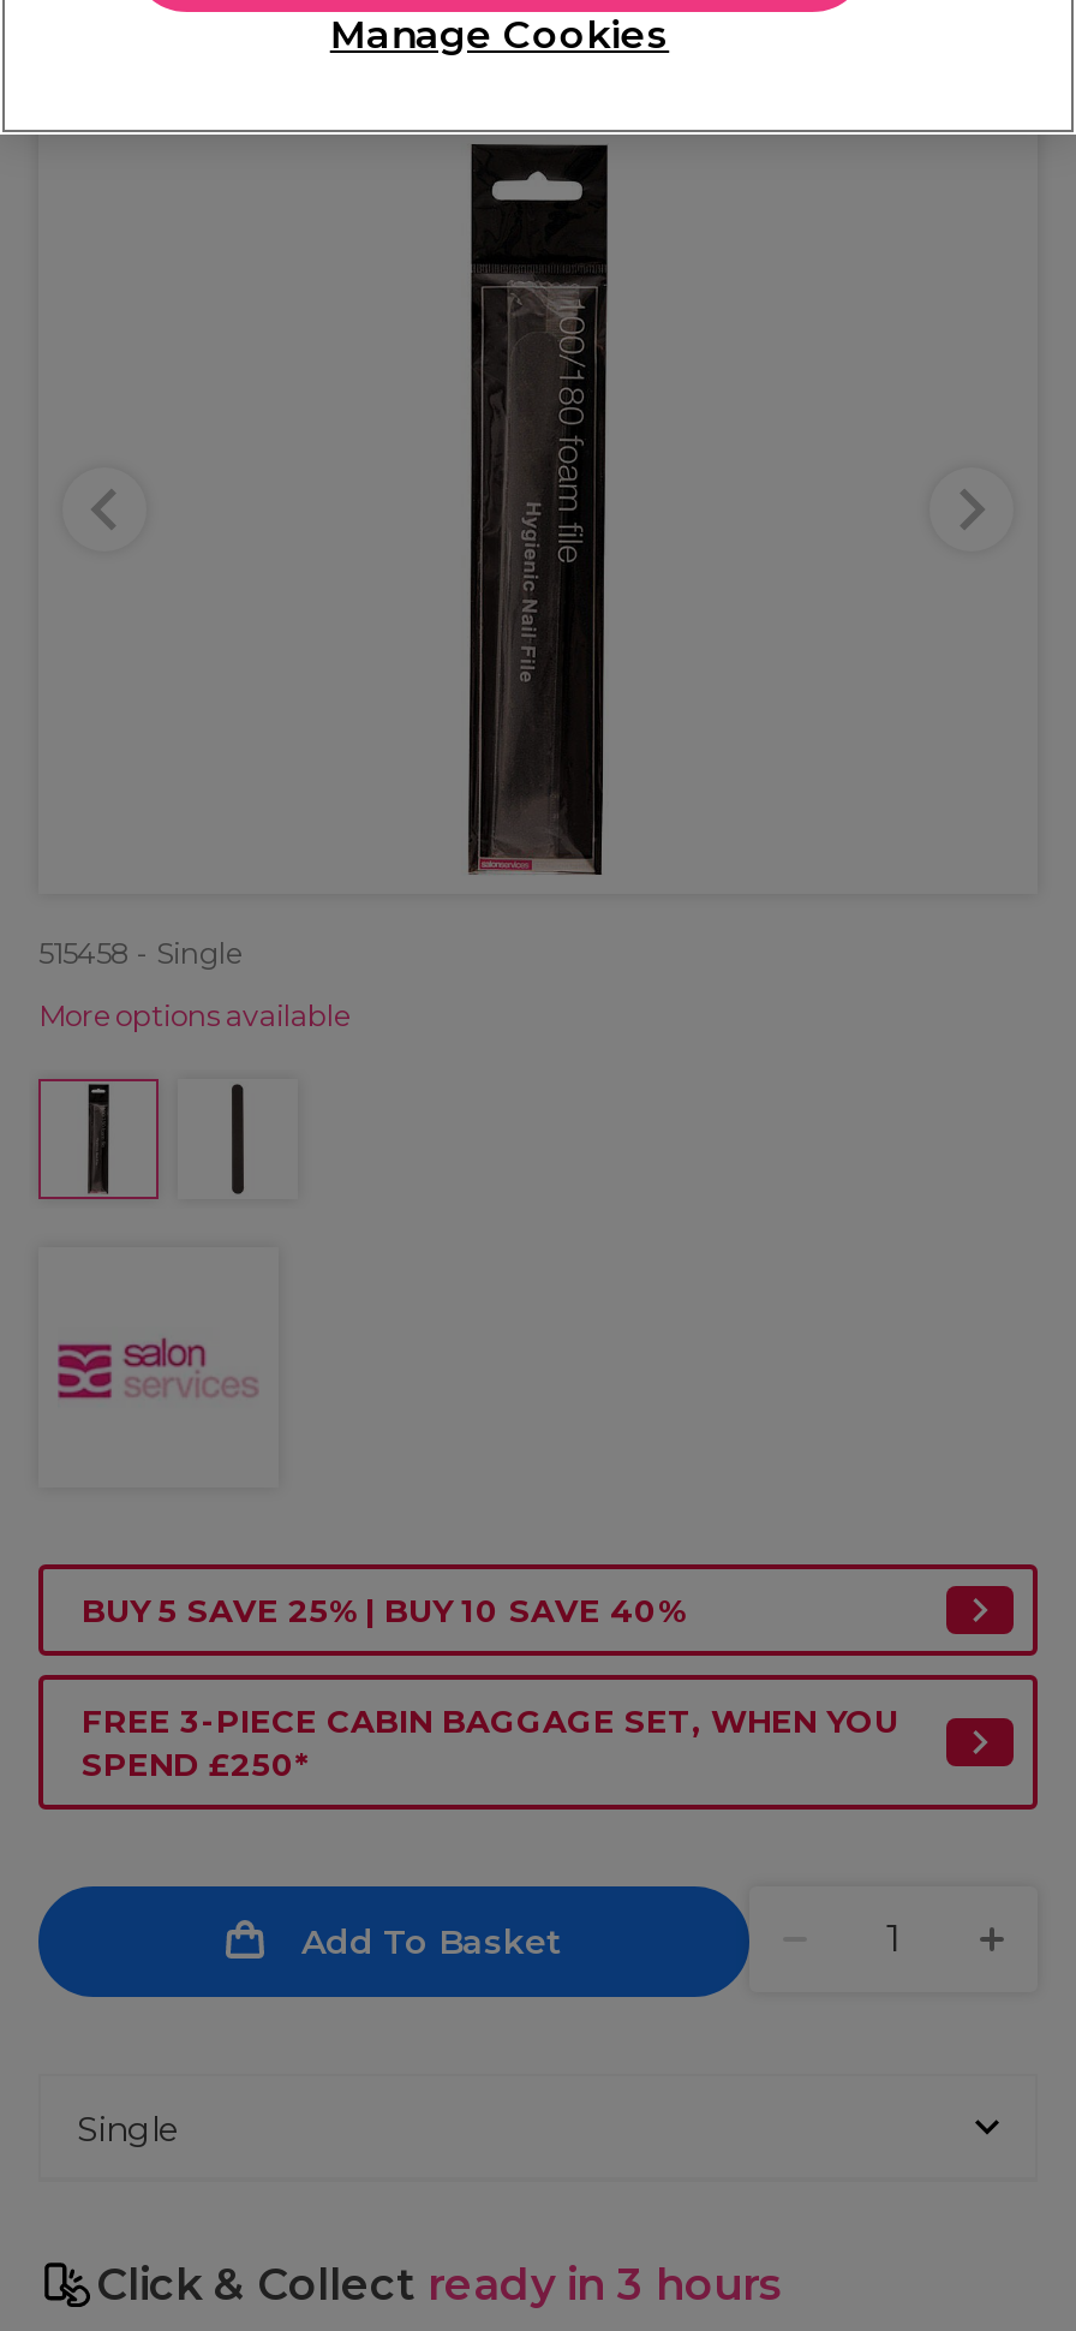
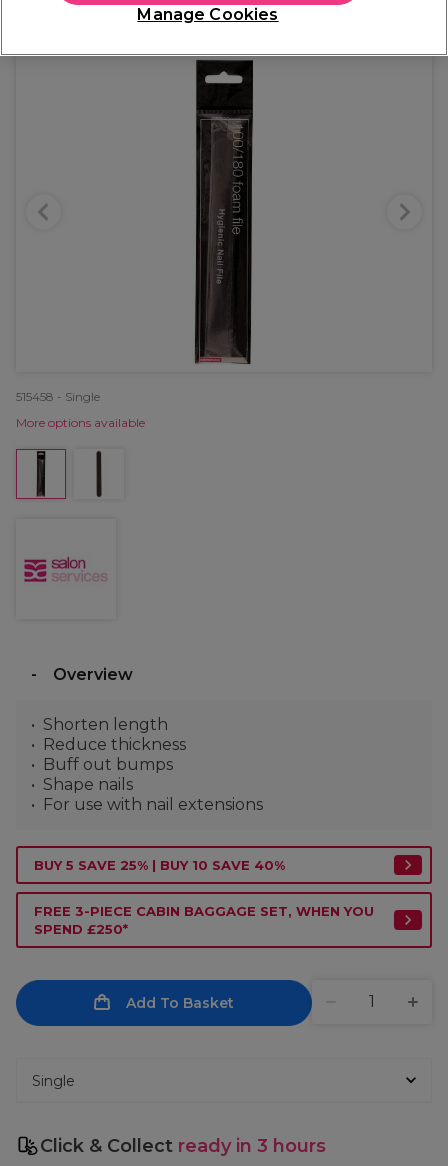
none -> [43,665,263,814] Overview | Shorten length | Reduce thickness | Buff out bumps | Shape nails | For use with nail extensions

